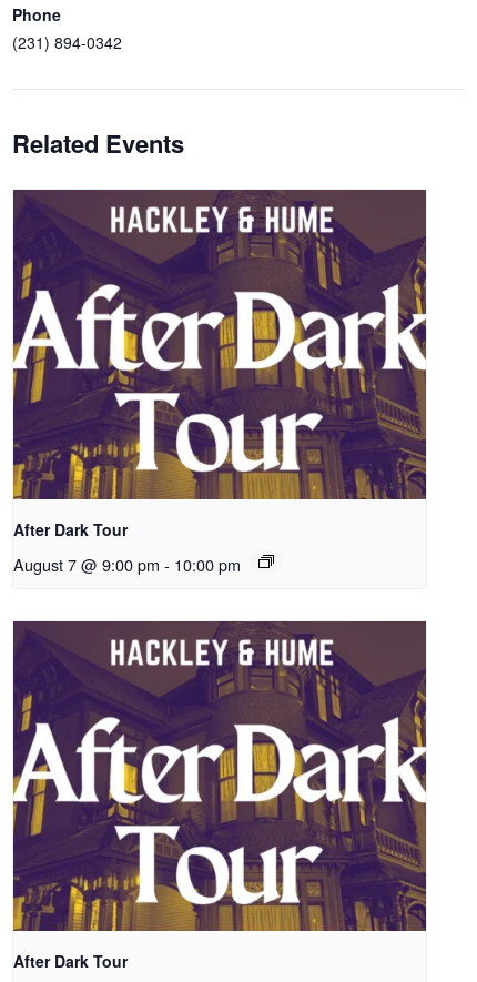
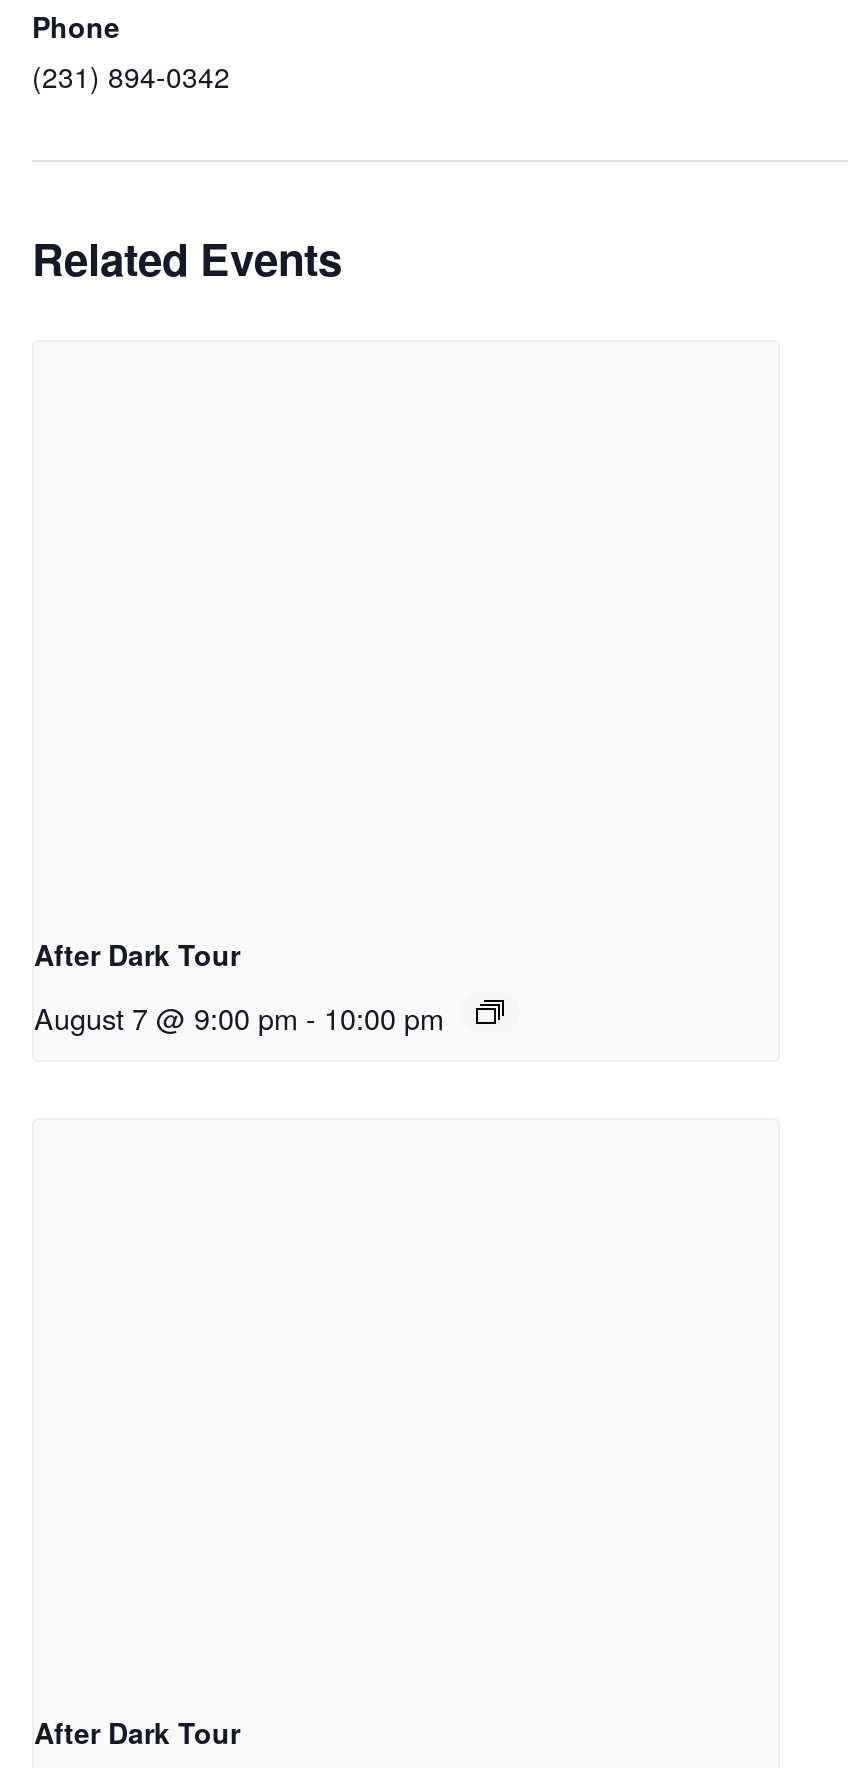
[12,189,427,500] [image] -> none
[12,620,427,932] [image] -> none

